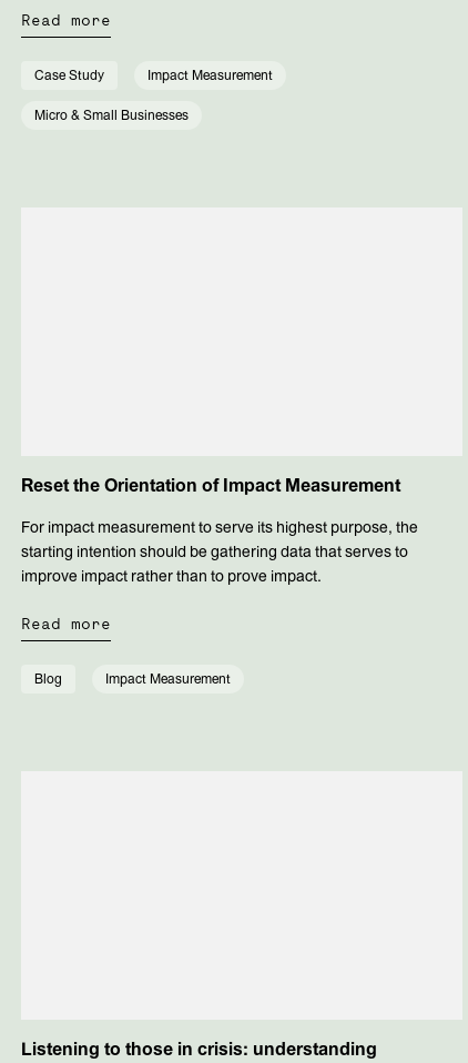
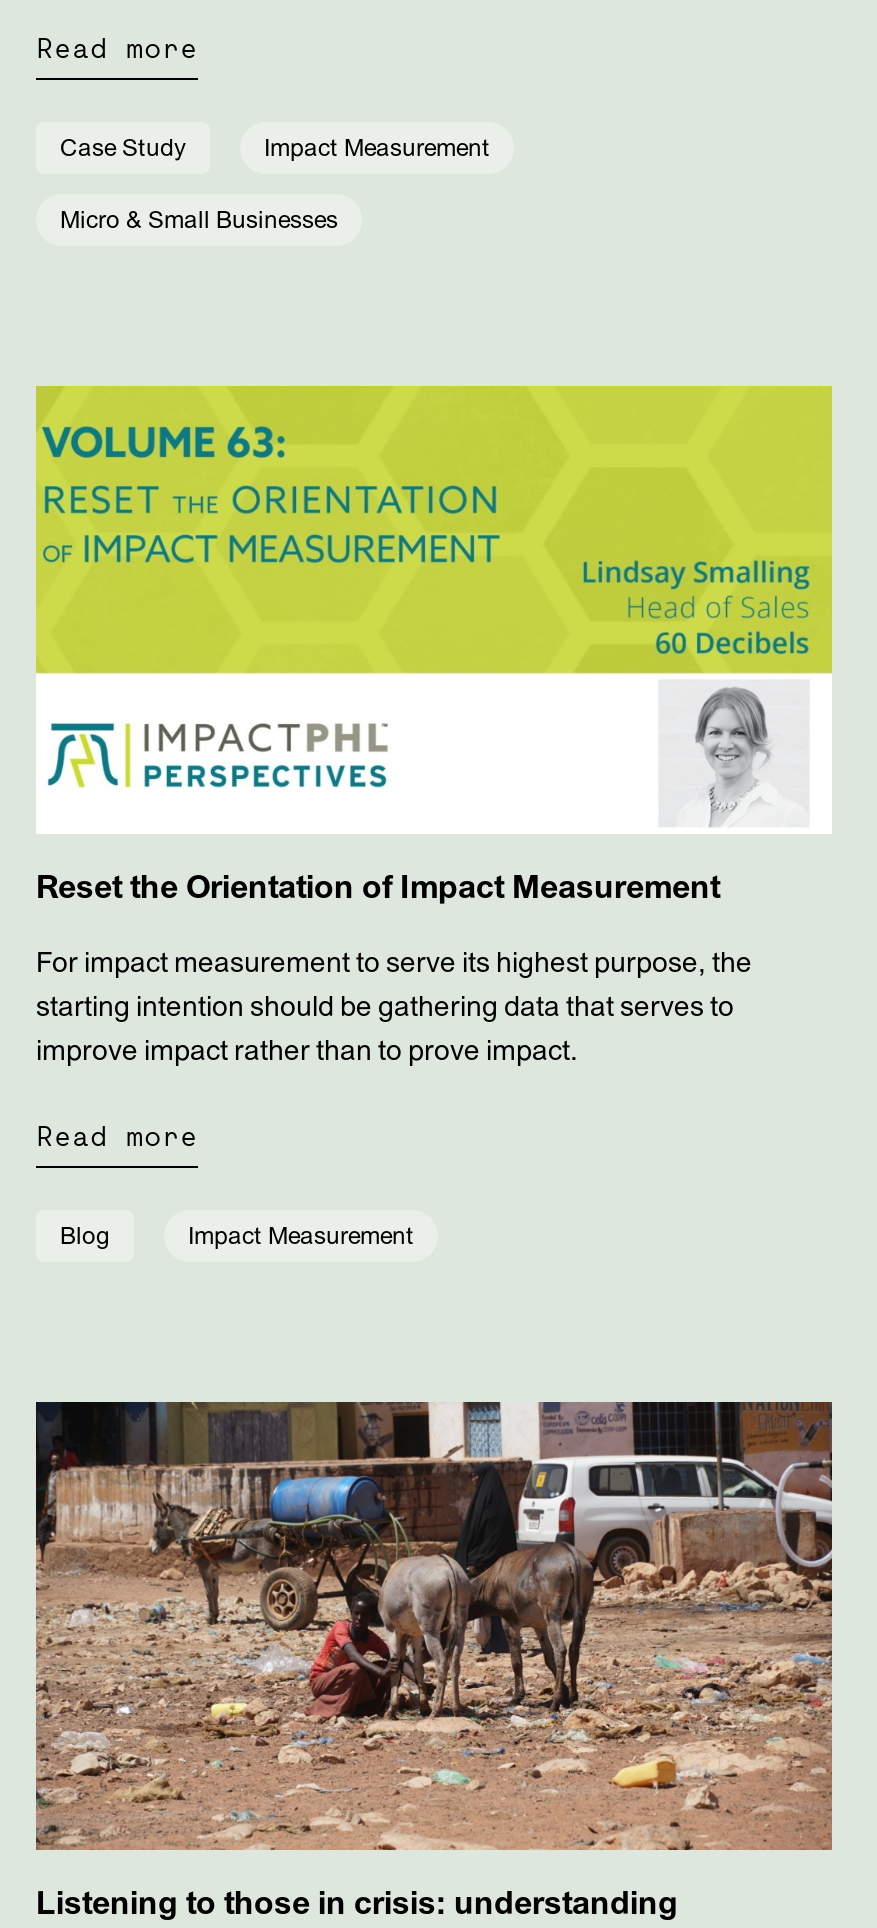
none -> [34,384,834,826] [image]
none -> [34,1400,834,1852] [image]

